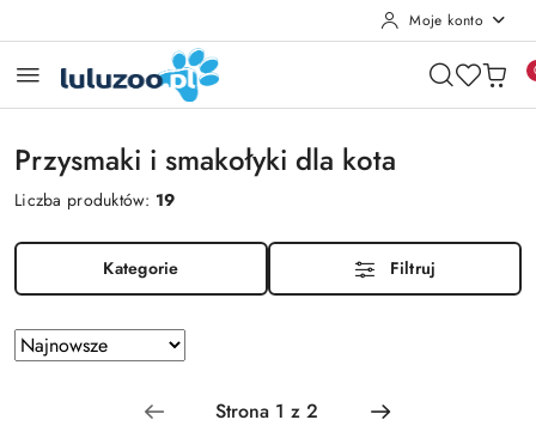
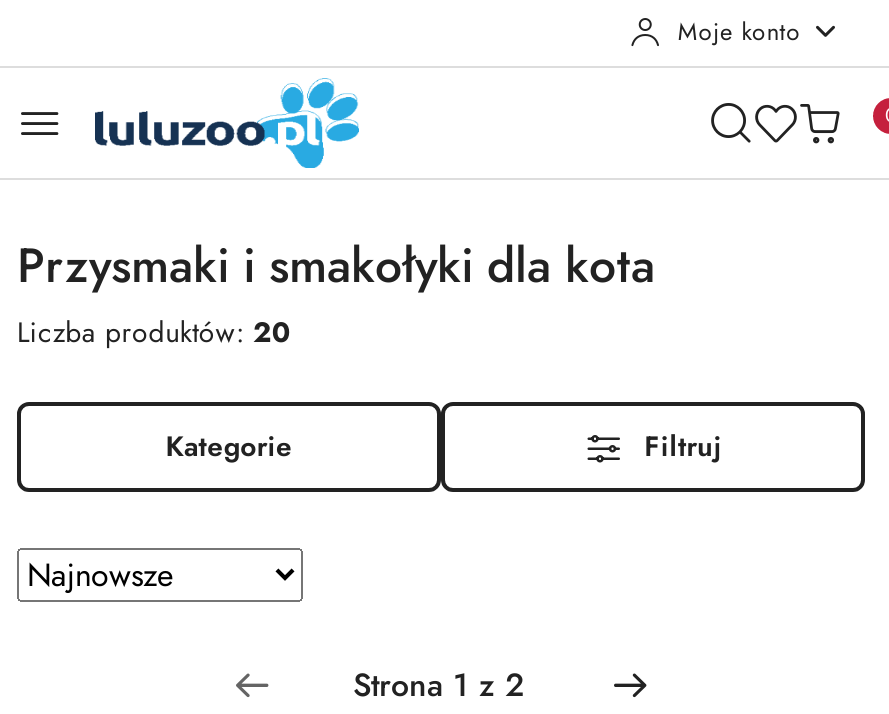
[14,188,175,212] Liczba produktów: 19 -> [17,312,290,352] Liczba produktów: 20

